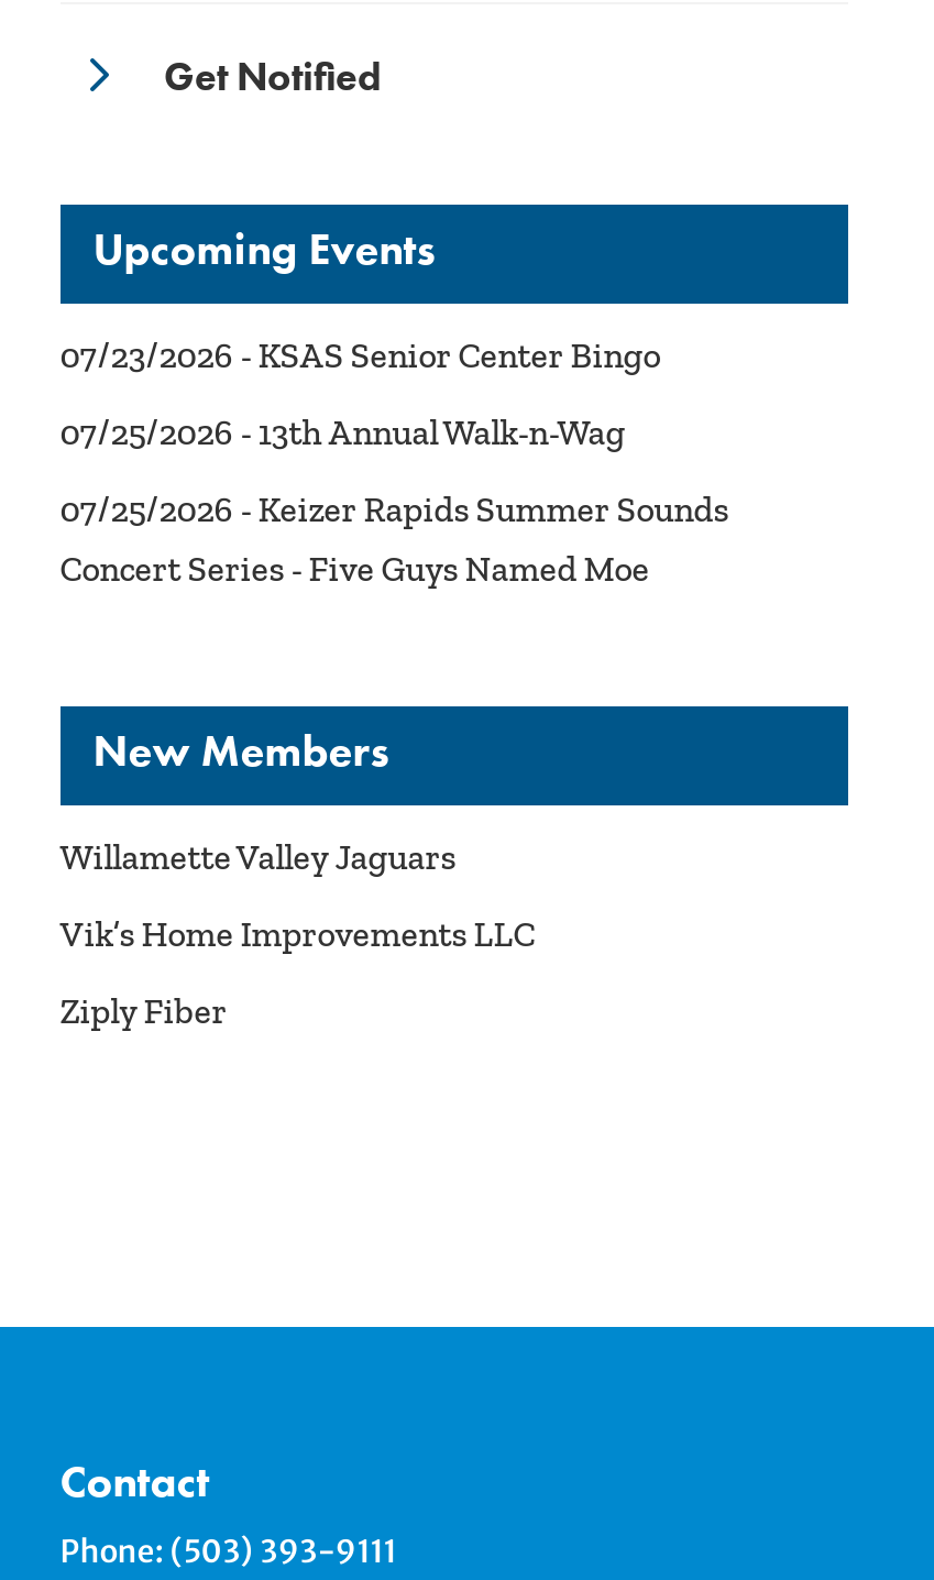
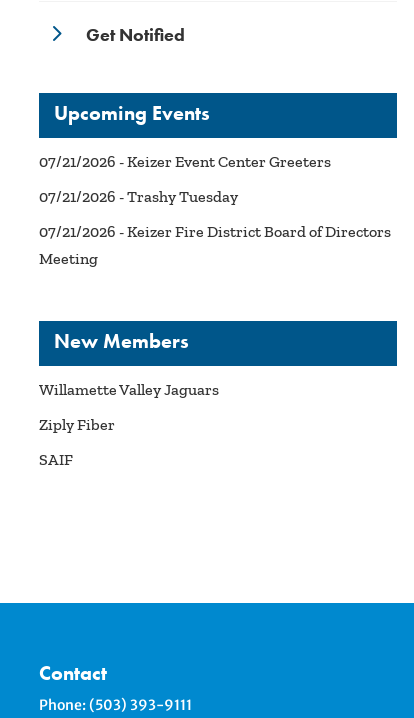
[60,335,661,377] 07/23/2026 - KSAS Senior Center Bingo -> [39,152,331,171] 07/21/2026 - Keizer Event Center Greeters
[60,412,626,454] 07/25/2026 - 13th Annual Walk-n-Wag -> [39,187,238,206] 07/21/2026 - Trashy Tuesday
[60,489,729,590] 07/25/2026 - Keizer Rapids Summer Sounds | Concert Series - Five Guys Named Moe -> [39,222,391,268] 07/21/2026 - Keizer Fire District Board of Directors | Meeting
[60,914,535,956] Vik’s Home Improvements LLC -> none
moved [60,991,227,1033] -> [39,415,115,434]: Ziply Fiber
none -> [39,450,73,469] SAIF

